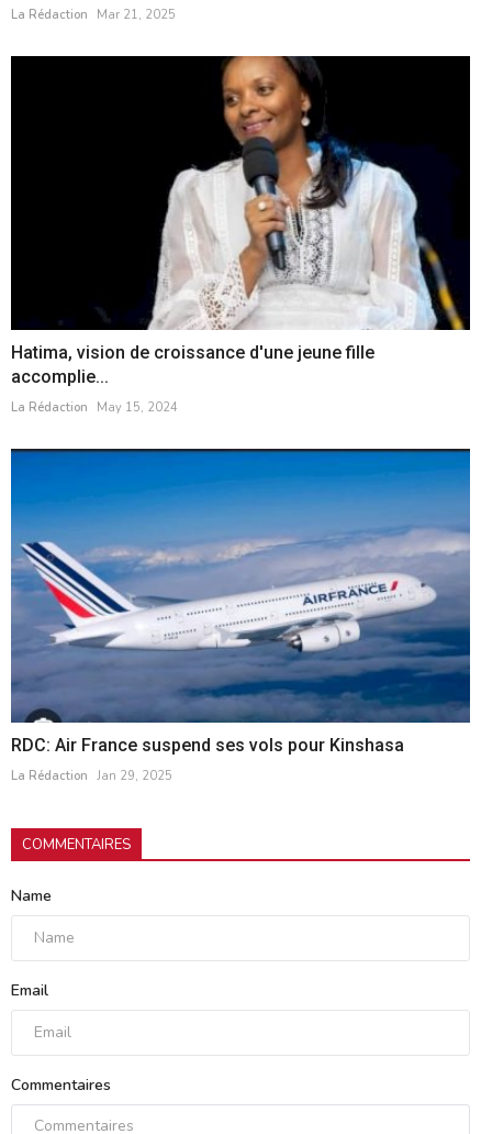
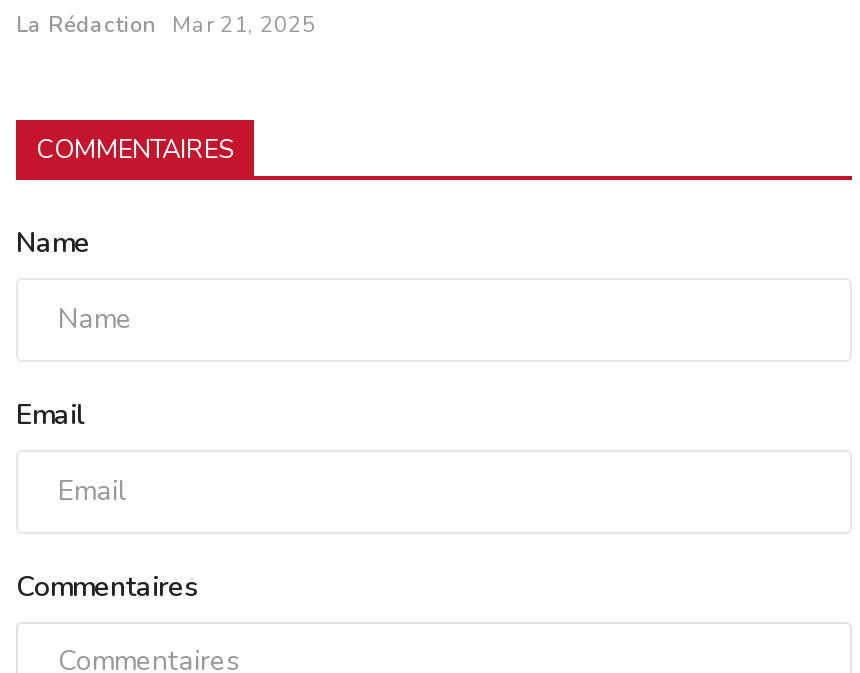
[10,55,471,416] [image] | Hatima, vision de croissance d'une jeune fille | accomplie... | La Rédaction May 15, 2024 -> none
[10,448,471,784] [image] | RDC: Air France suspend ses vols pour Kinshasa | La Rédaction Jan 29, 2025 -> none

